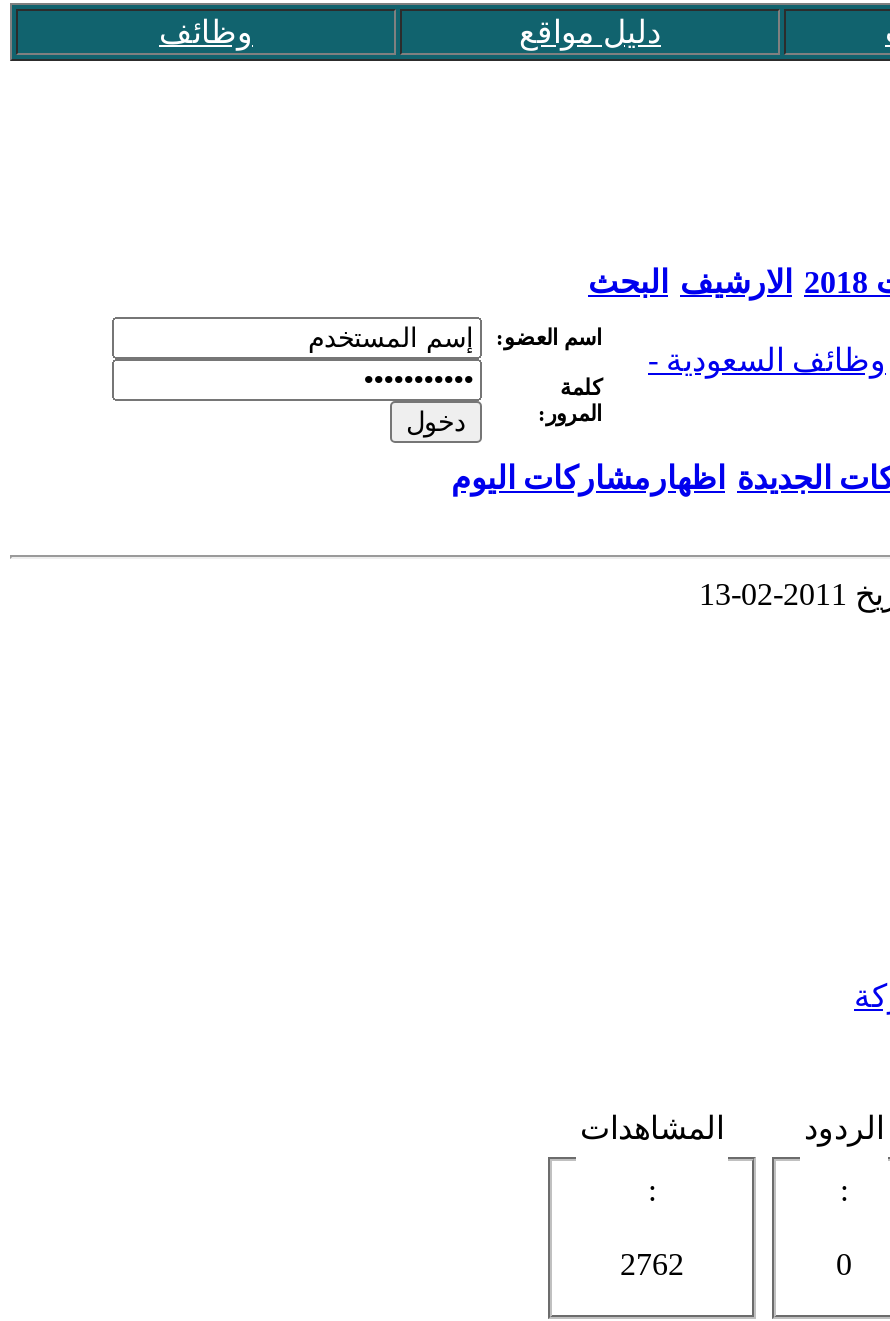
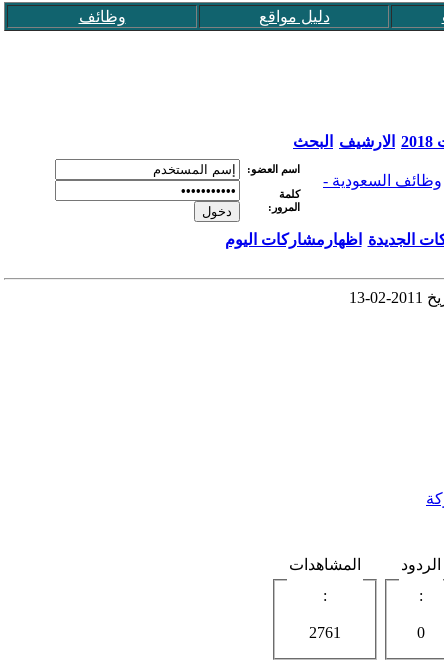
[620,1246,684,1280] 2762 -> [309,624,341,641] 2761

